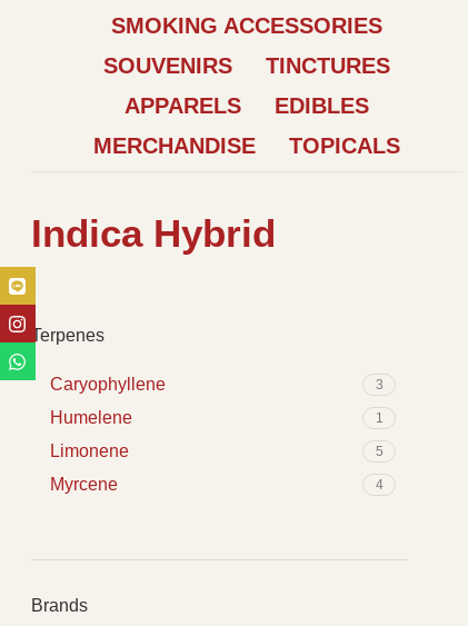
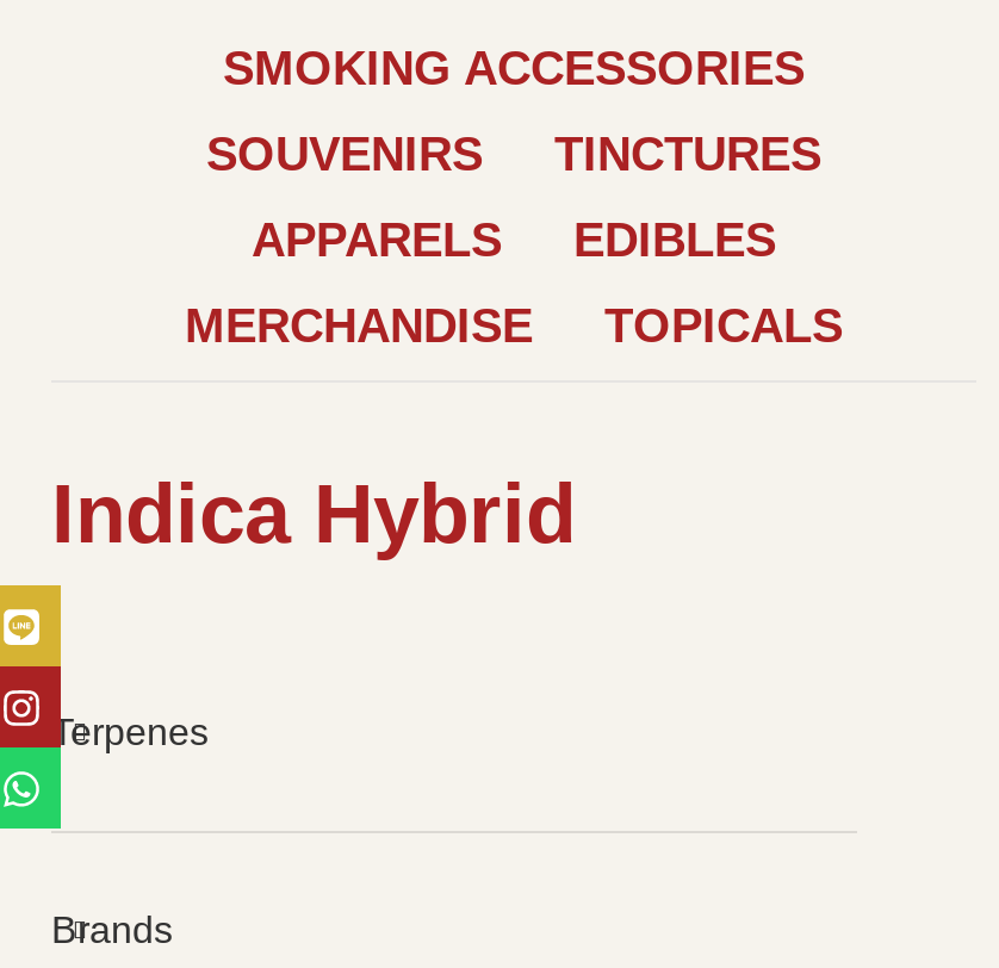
[50,375,383,494] Caryophyllene | 3 | Humelene | 1 | Limonene | 5 | Myrcene | 4 -> none

